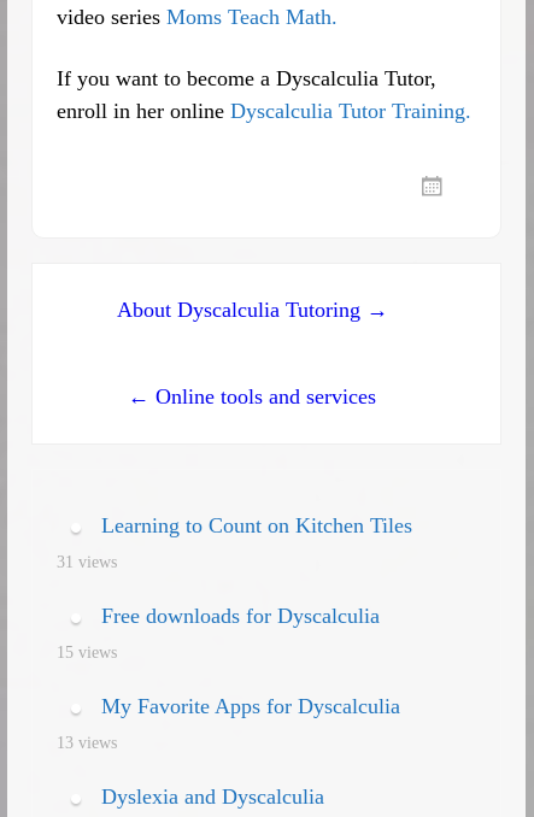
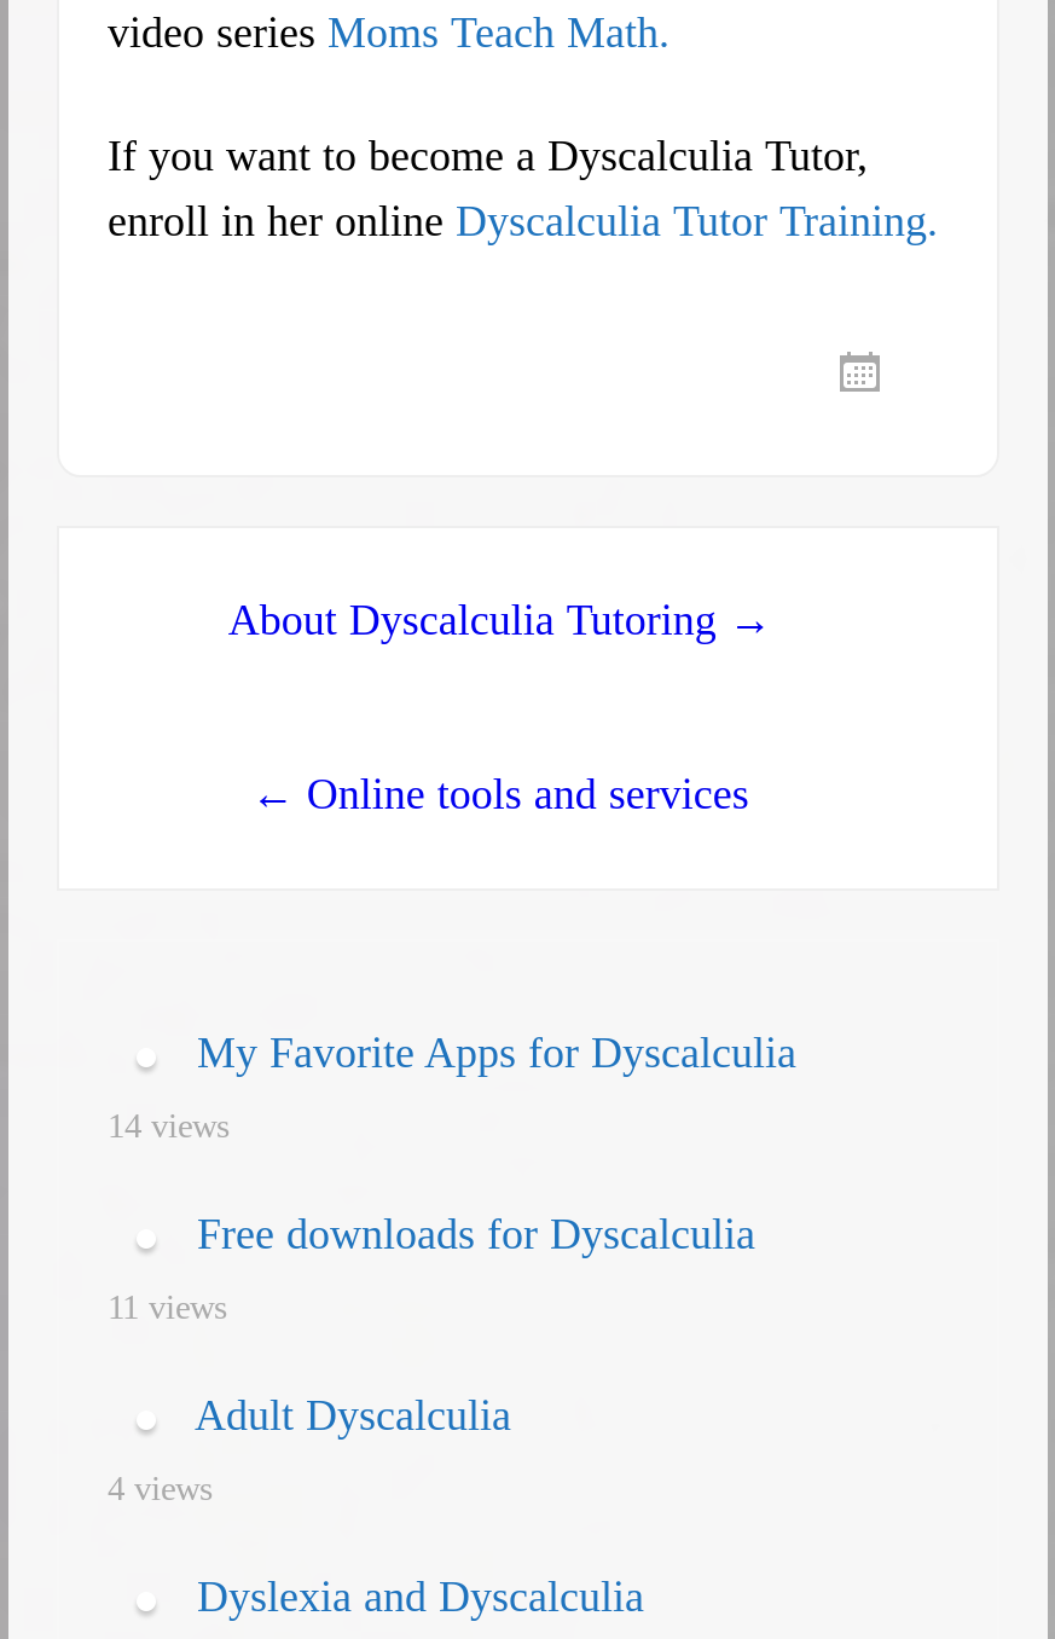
[101,513,412,537] Learning to Count on Kitchen Tiles -> none
[57,552,117,571] 31 views -> [108,1107,228,1146] 14 views
none -> [195,1392,511,1440] Adult Dyscalculia
[57,642,117,661] 15 views -> [108,1288,226,1327] 11 views
moved [101,694,400,718] -> [197,1030,796,1078]: My Favorite Apps for Dyscalculia
[57,732,117,751] 13 views -> [108,1469,211,1507] 4 views

